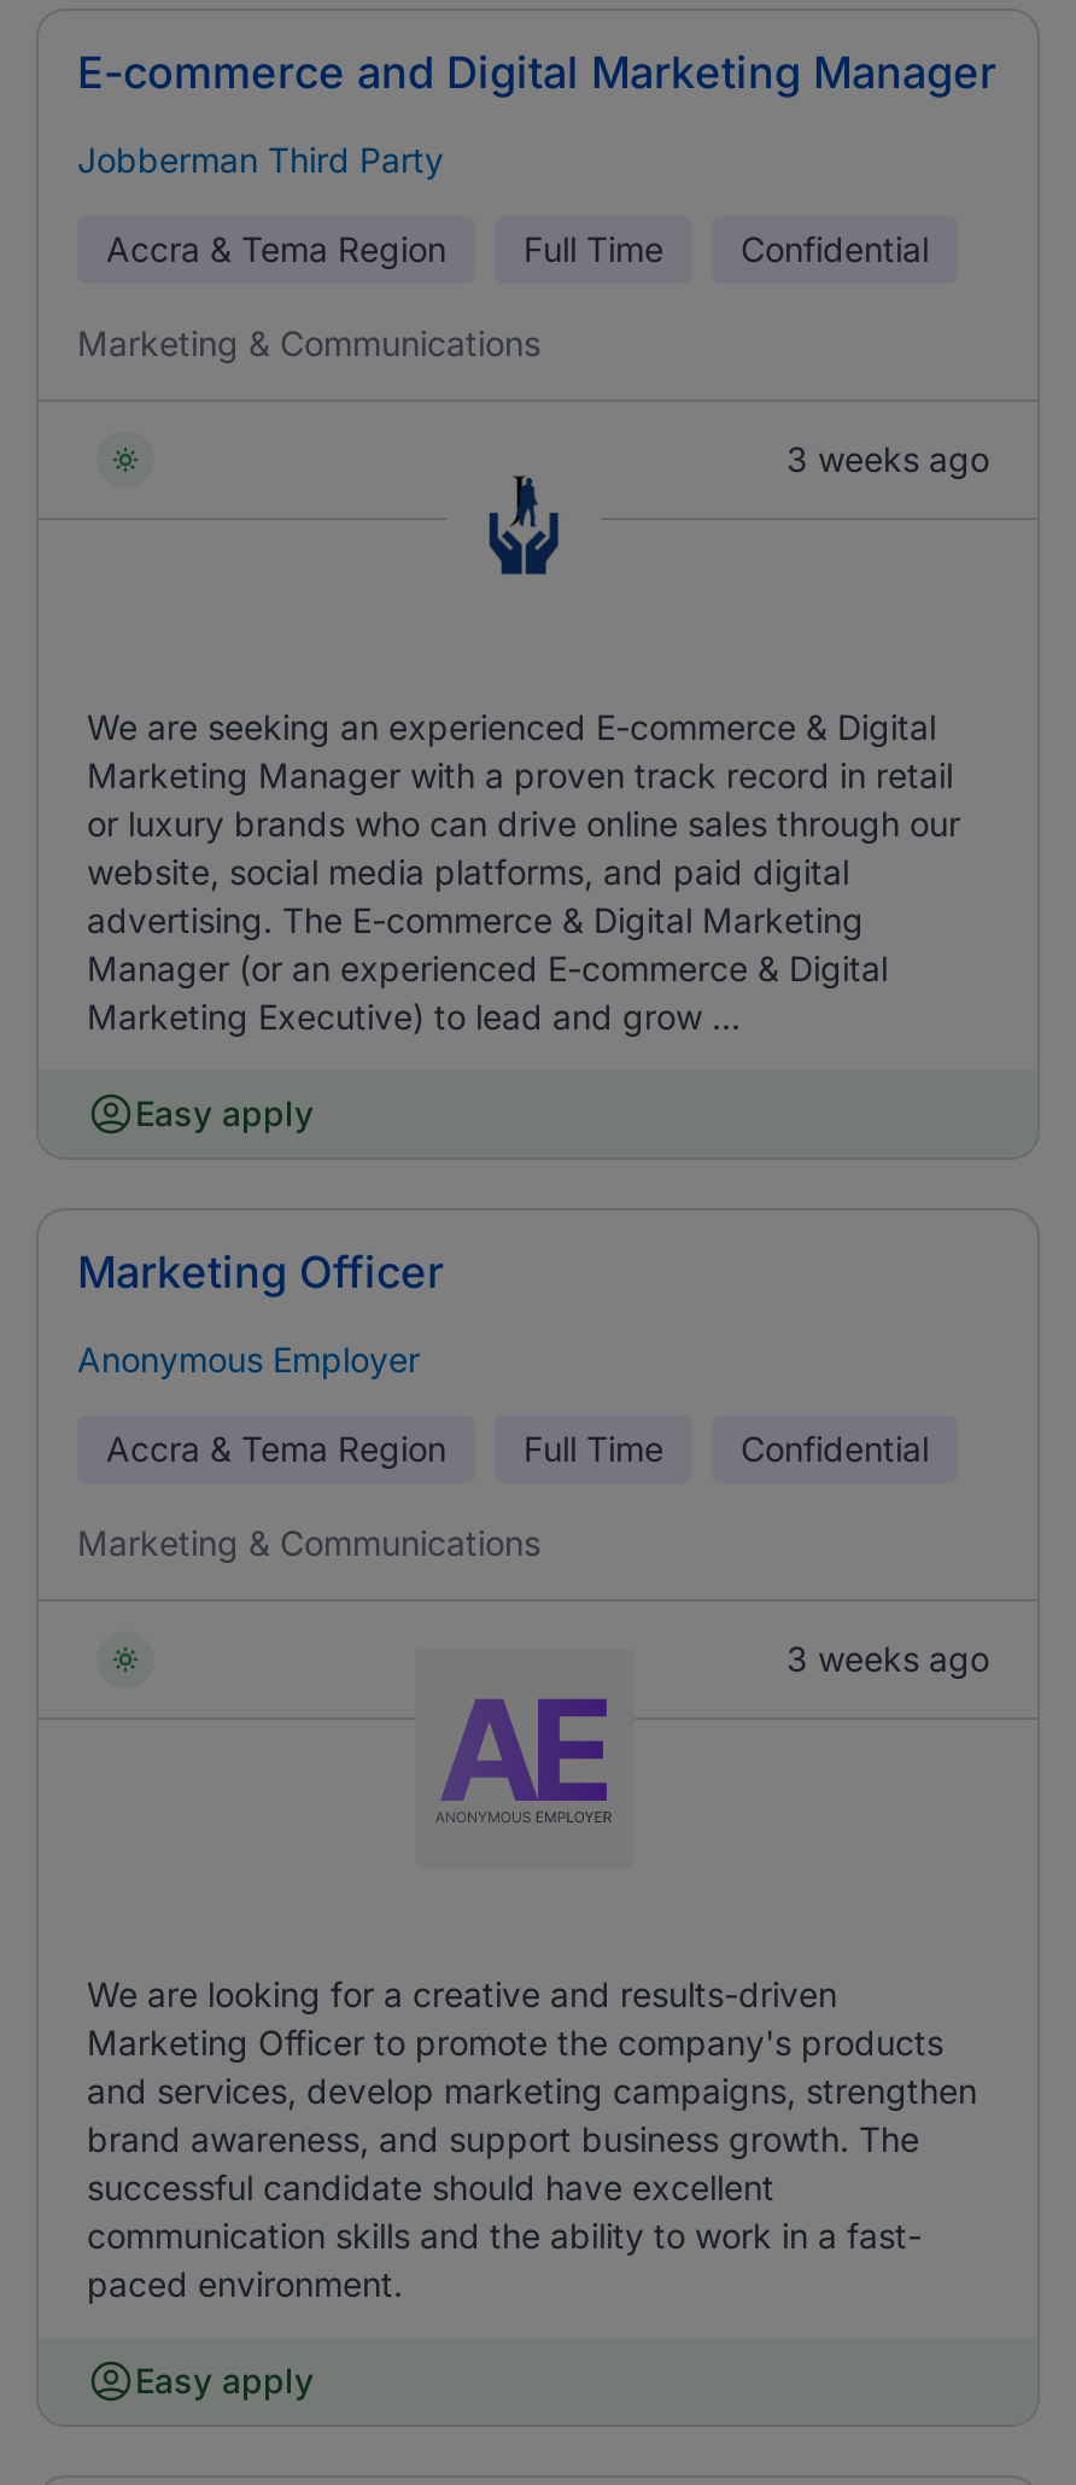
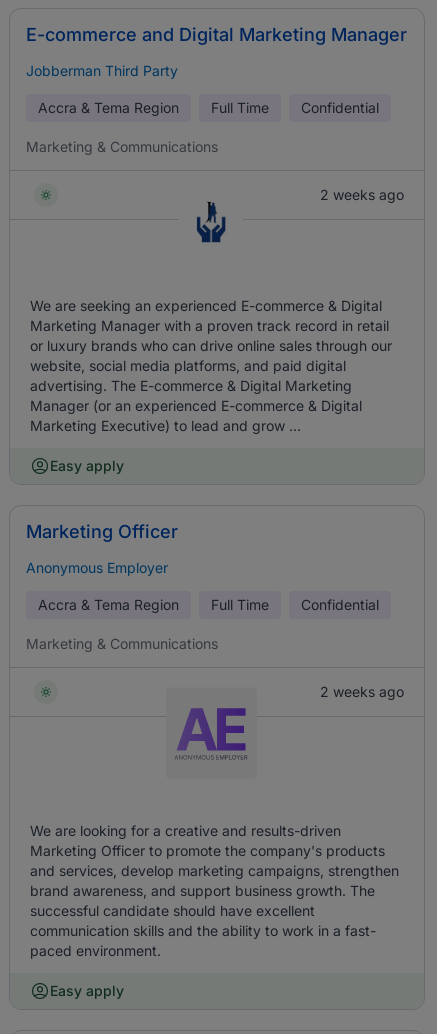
[786,438,989,479] 3 weeks ago -> [320,186,404,203] 2 weeks ago
[786,1638,989,1679] 3 weeks ago -> [320,683,404,700] 2 weeks ago

